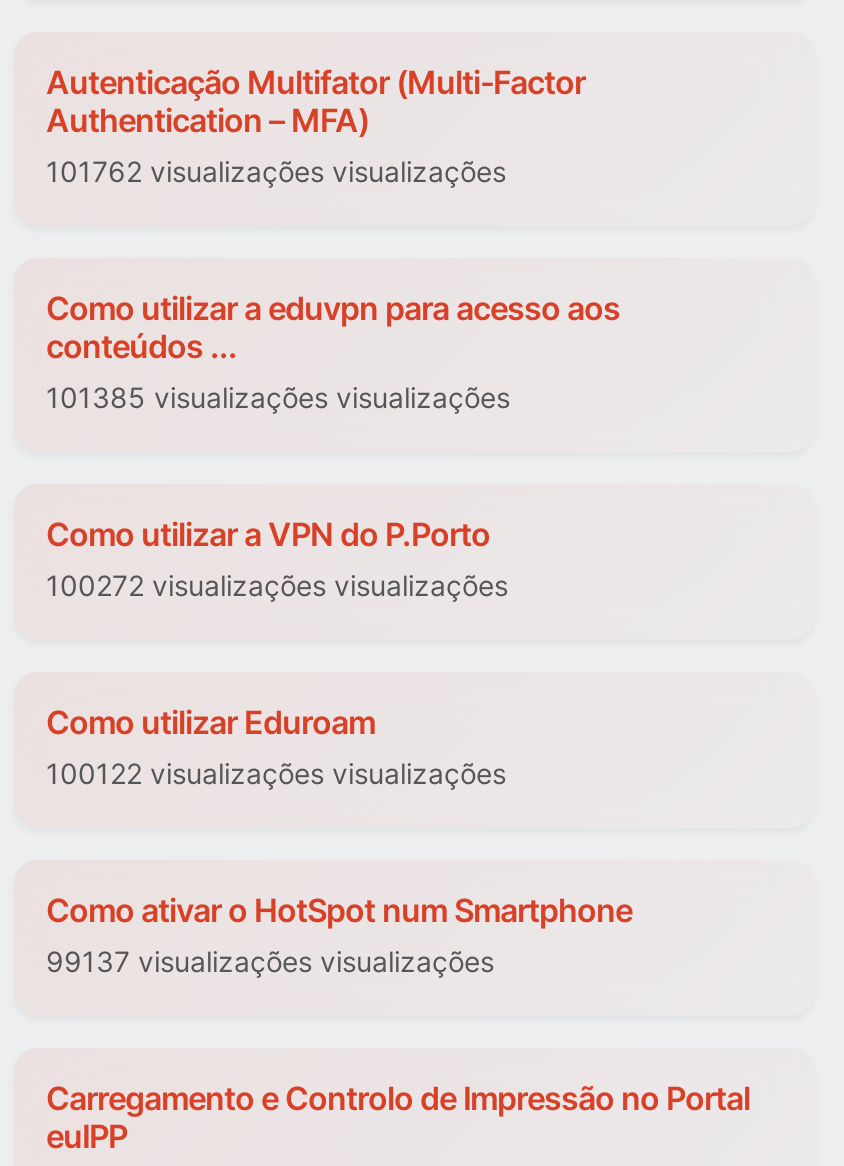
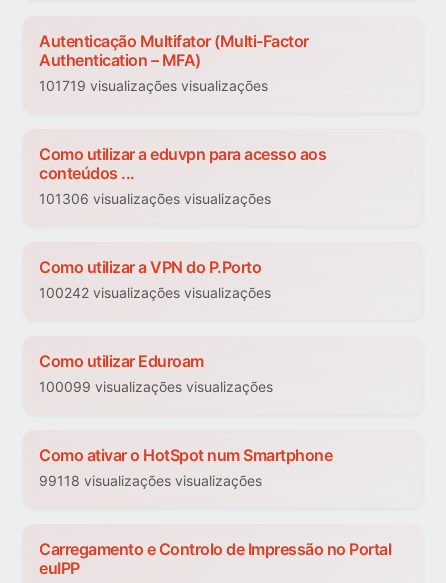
[46,155,506,189] 101762 visualizações visualizações -> [39,77,268,94] 101719 visualizações visualizações
[46,381,510,415] 101385 visualizações visualizações -> [39,190,271,207] 101306 visualizações visualizações
[46,569,508,603] 100272 visualizações visualizações -> [39,284,271,301] 100242 visualizações visualizações
[46,757,506,791] 100122 visualizações visualizações -> [39,378,273,395] 100099 visualizações visualizações
[46,945,494,979] 99137 visualizações visualizações -> [39,472,262,489] 99118 visualizações visualizações

